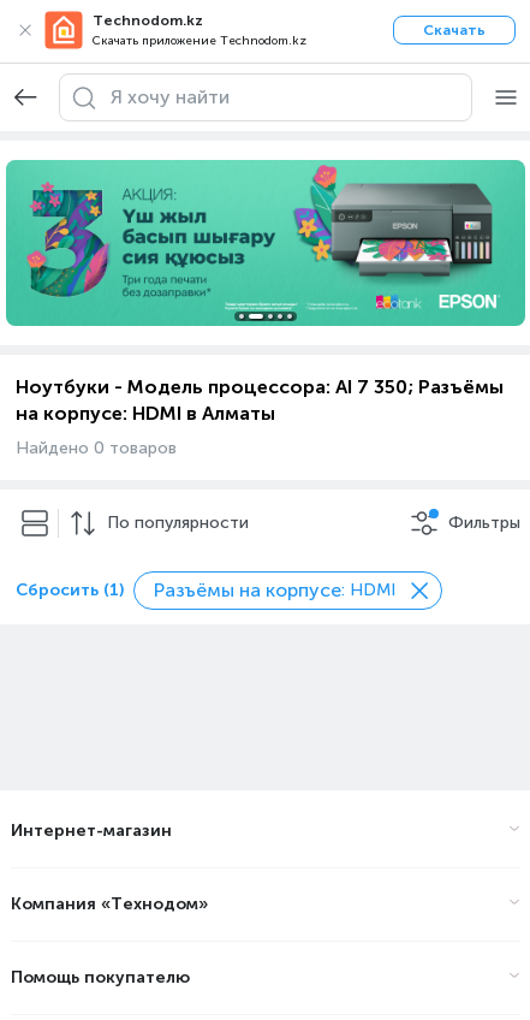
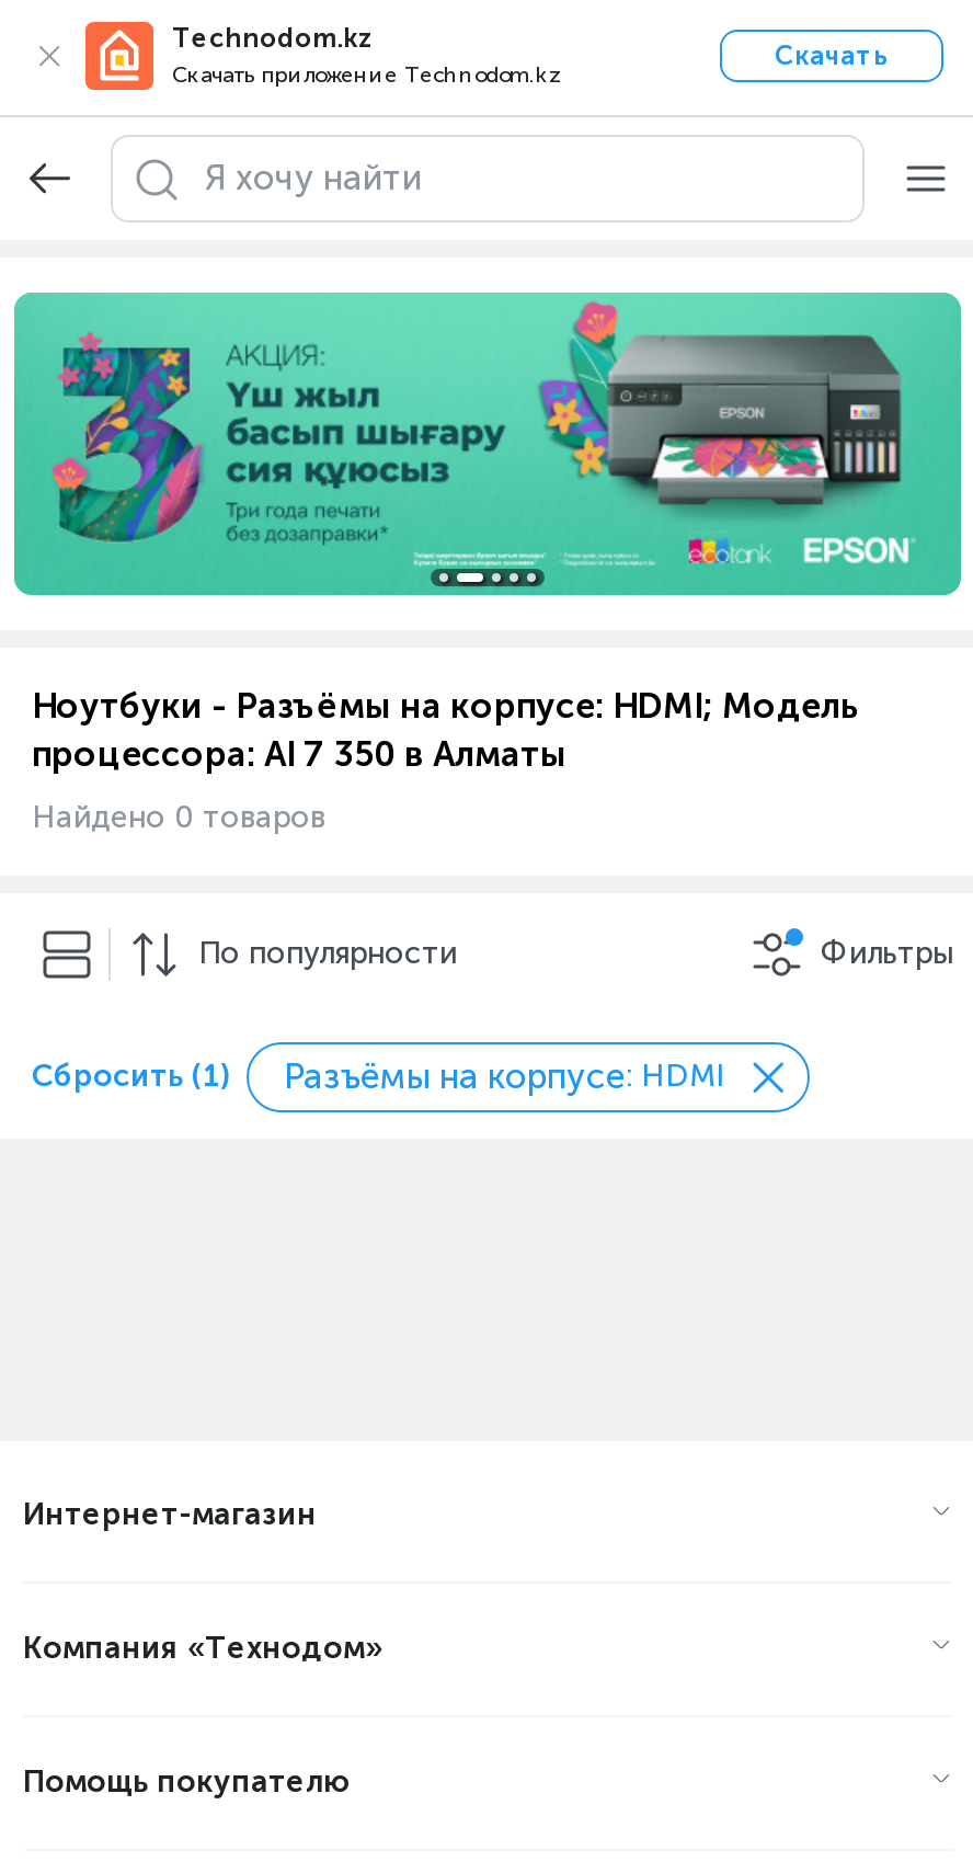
[16,375,504,398] Ноутбуки - Модель процессора: AI 7 350; Разъёмы -> [32,685,860,726] Ноутбуки - Разъёмы на корпусе: HDMI; Модель
[16,402,275,424] на корпусе: HDMI в Алматы -> [32,733,566,774] процессора: AI 7 350 в Алматы

